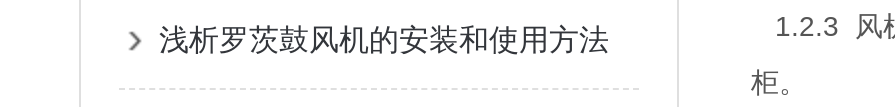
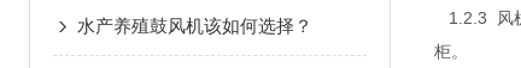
[159,22,609,56] 浅析罗茨鼓风机的安装和使用方法 -> [77,16,312,36] 水产养殖鼓风机该如何选择？

